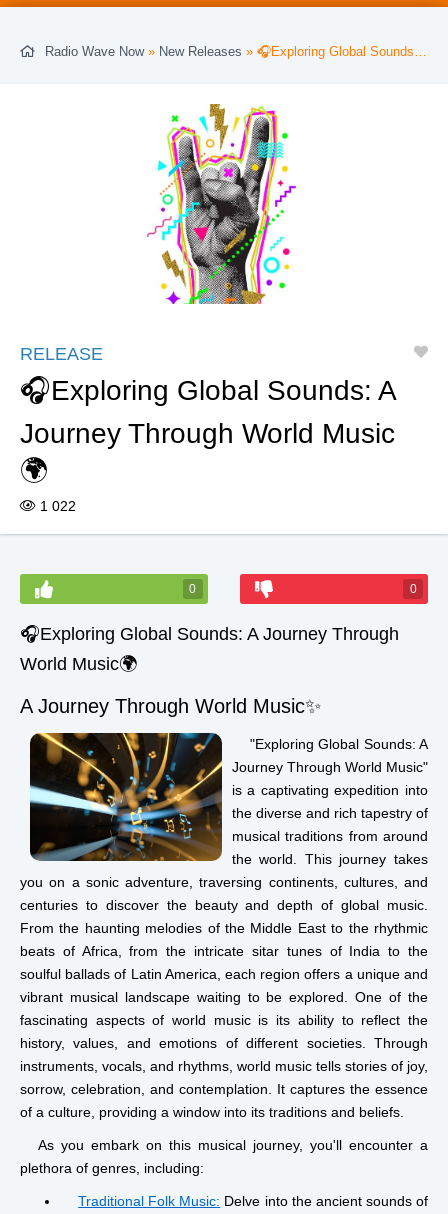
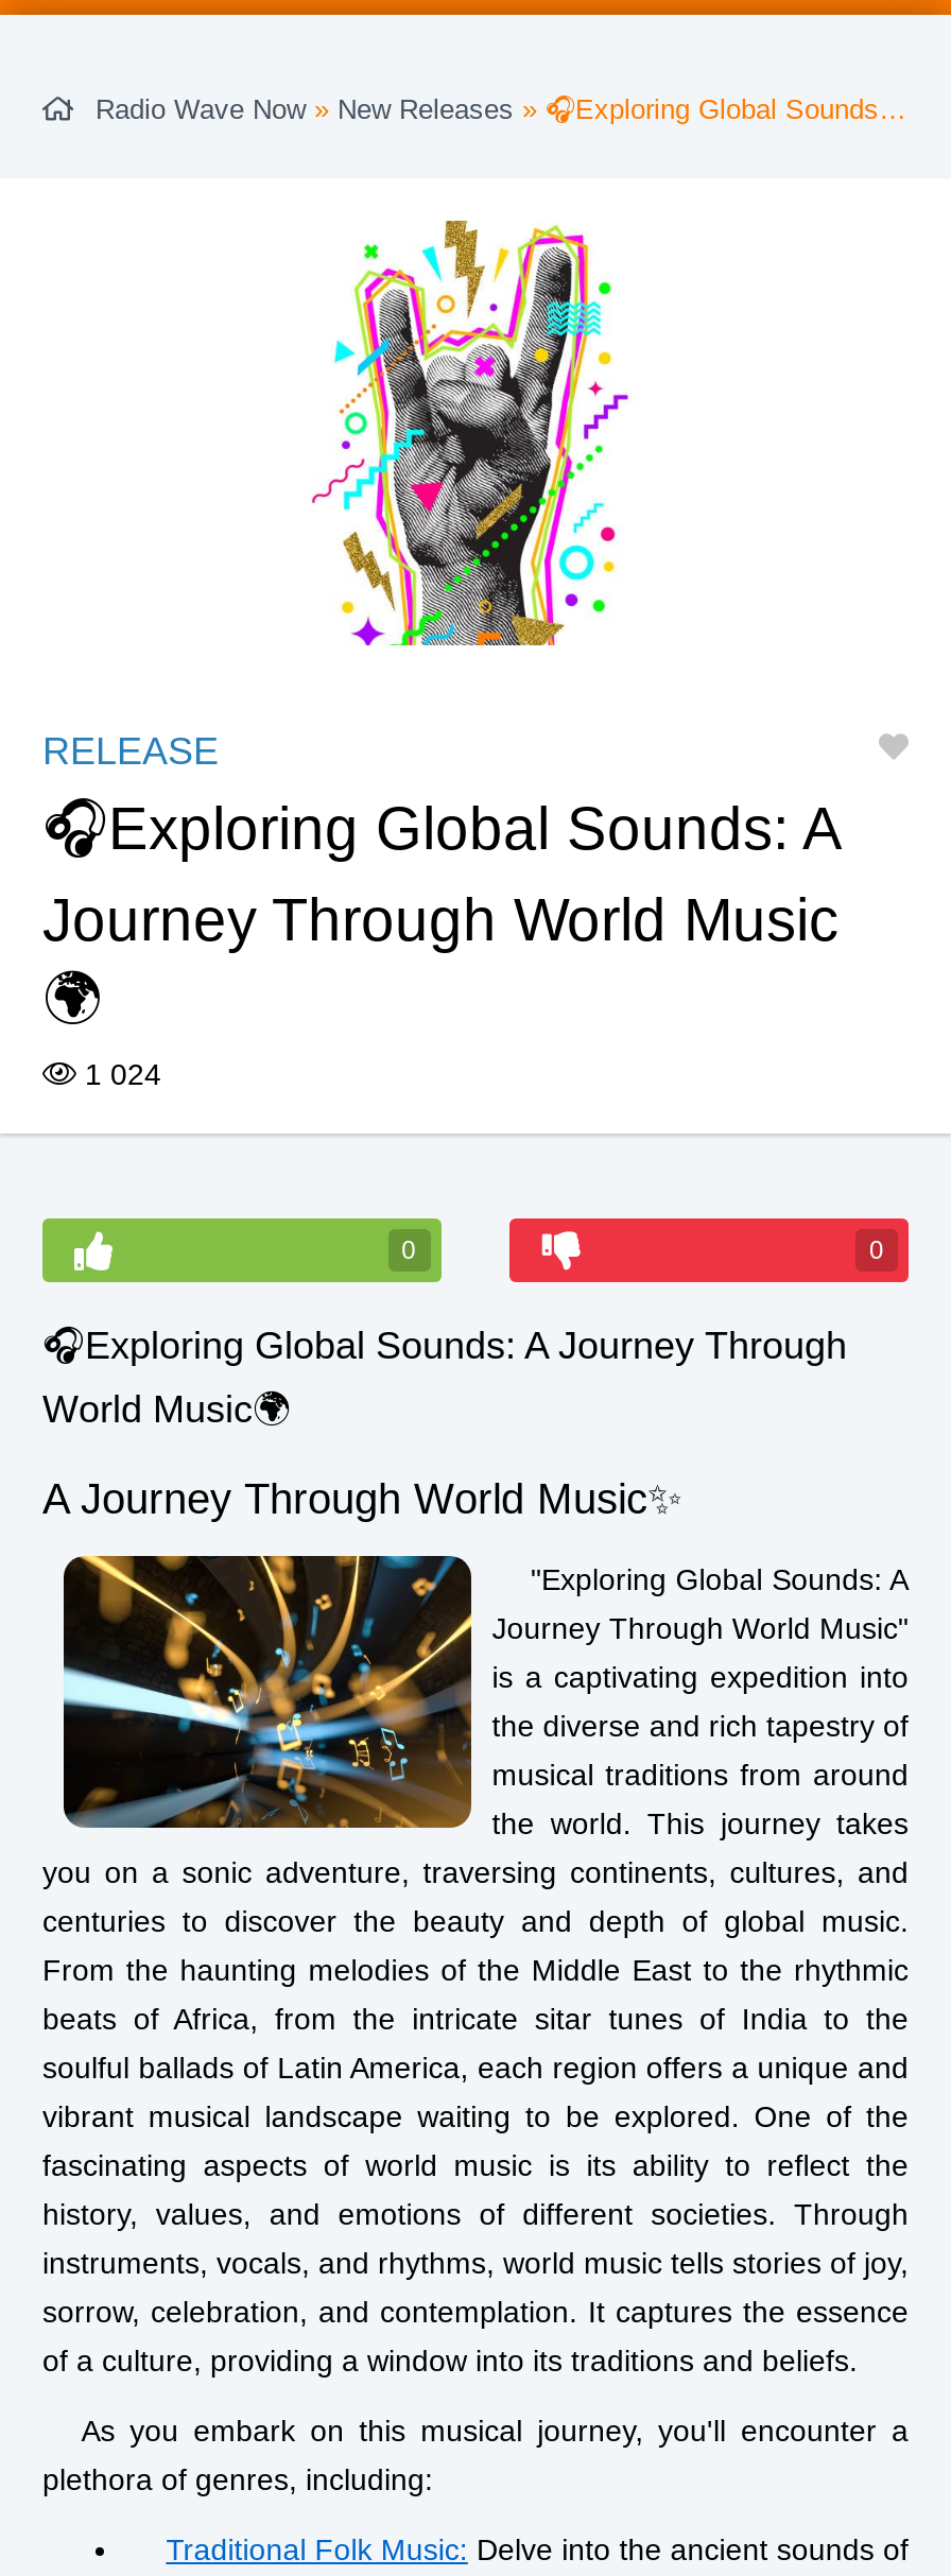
[40,498,76,514] 1 022 -> [85,1057,161,1091] 1 024

